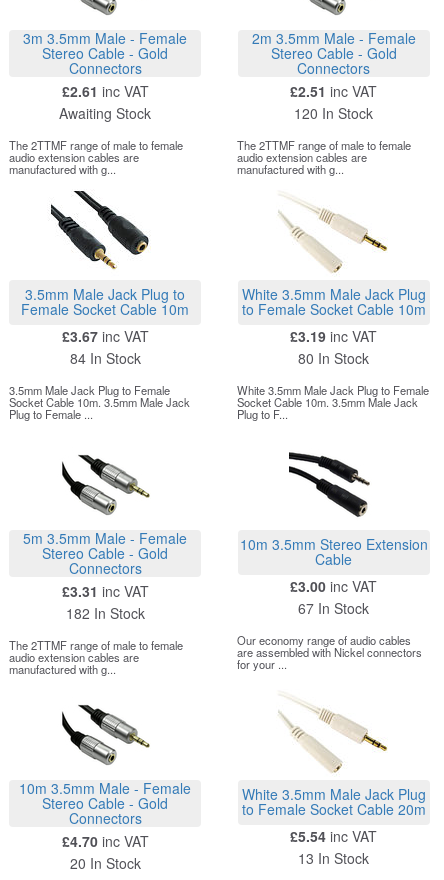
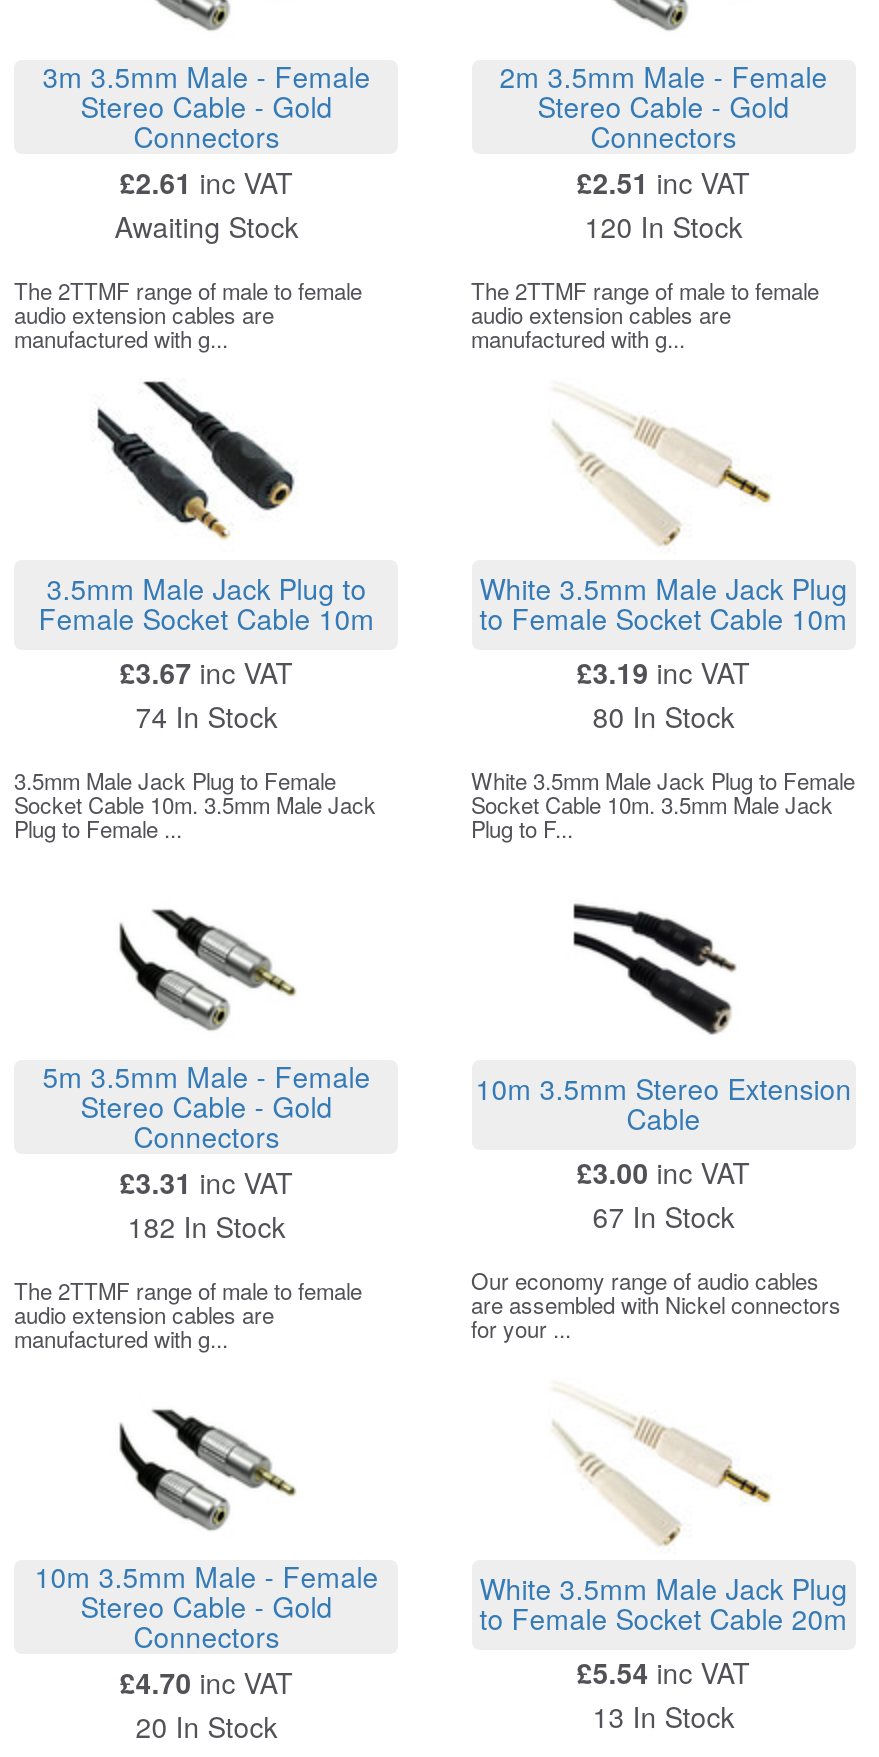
[70,348,141,368] 84 In Stock -> [136,696,278,736] 74 In Stock

